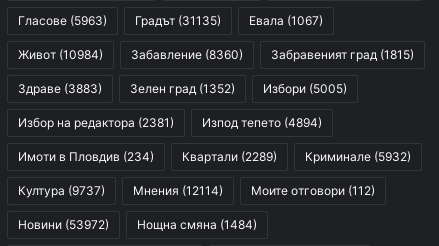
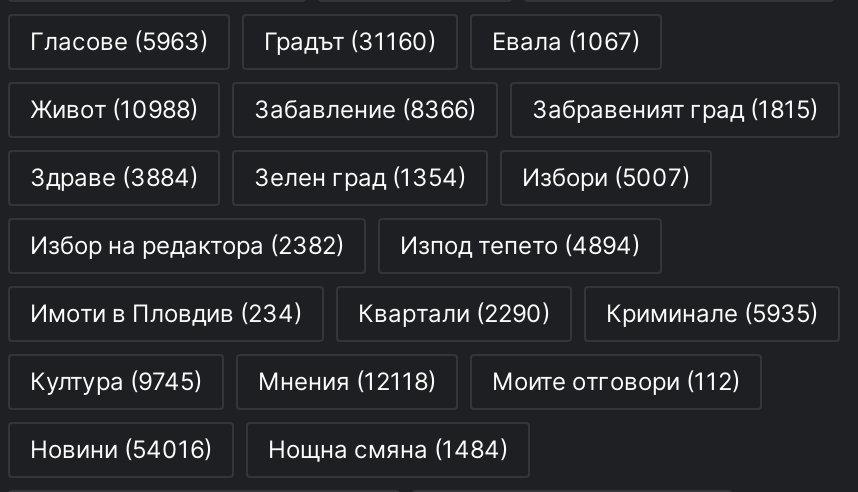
[18,13,323,28] Гласове (5963) Градът (31135) Евала (1067) -> [30,26,640,56] Гласове (5963) Градът (31160) Евала (1067)
[18,47,103,62] Живот (10984) -> [30,94,198,124] Живот (10988)
[131,47,243,62] Забавление (8360) -> [254,94,476,124] Забавление (8366)
[18,81,102,96] Здраве (3883) -> [30,162,198,192] Здраве (3884)
[130,81,235,96] Зелен град (1352) -> [254,162,466,192] Зелен град (1354)
[263,81,347,96] Избори (5005) -> [522,162,690,192] Избори (5007)
[18,115,174,130] Избор на редактора (2381) -> [30,230,344,260] Избор на редактора (2382)
[182,149,277,164] Квартали (2289) -> [358,298,550,328] Квартали (2290)
[305,149,411,164] Криминале (5932) -> [606,298,818,328] Криминале (5935)
[18,183,105,198] Култура (9737) -> [30,366,202,396] Култура (9745)
[133,183,223,198] Мнения (12114) -> [258,366,436,396] Мнения (12118)
[18,217,257,232] Новини (53972) Нощна смяна (1484) -> [30,434,508,464] Новини (54016) Нощна смяна (1484)

